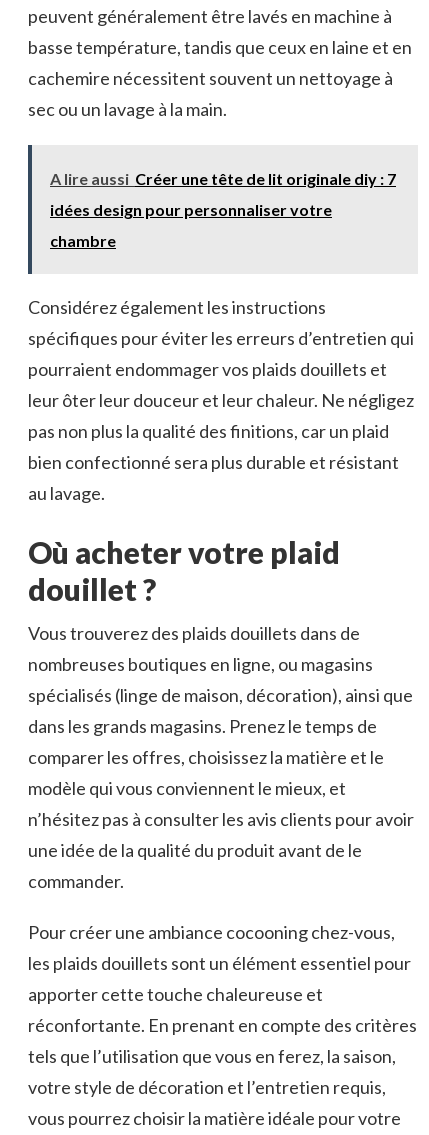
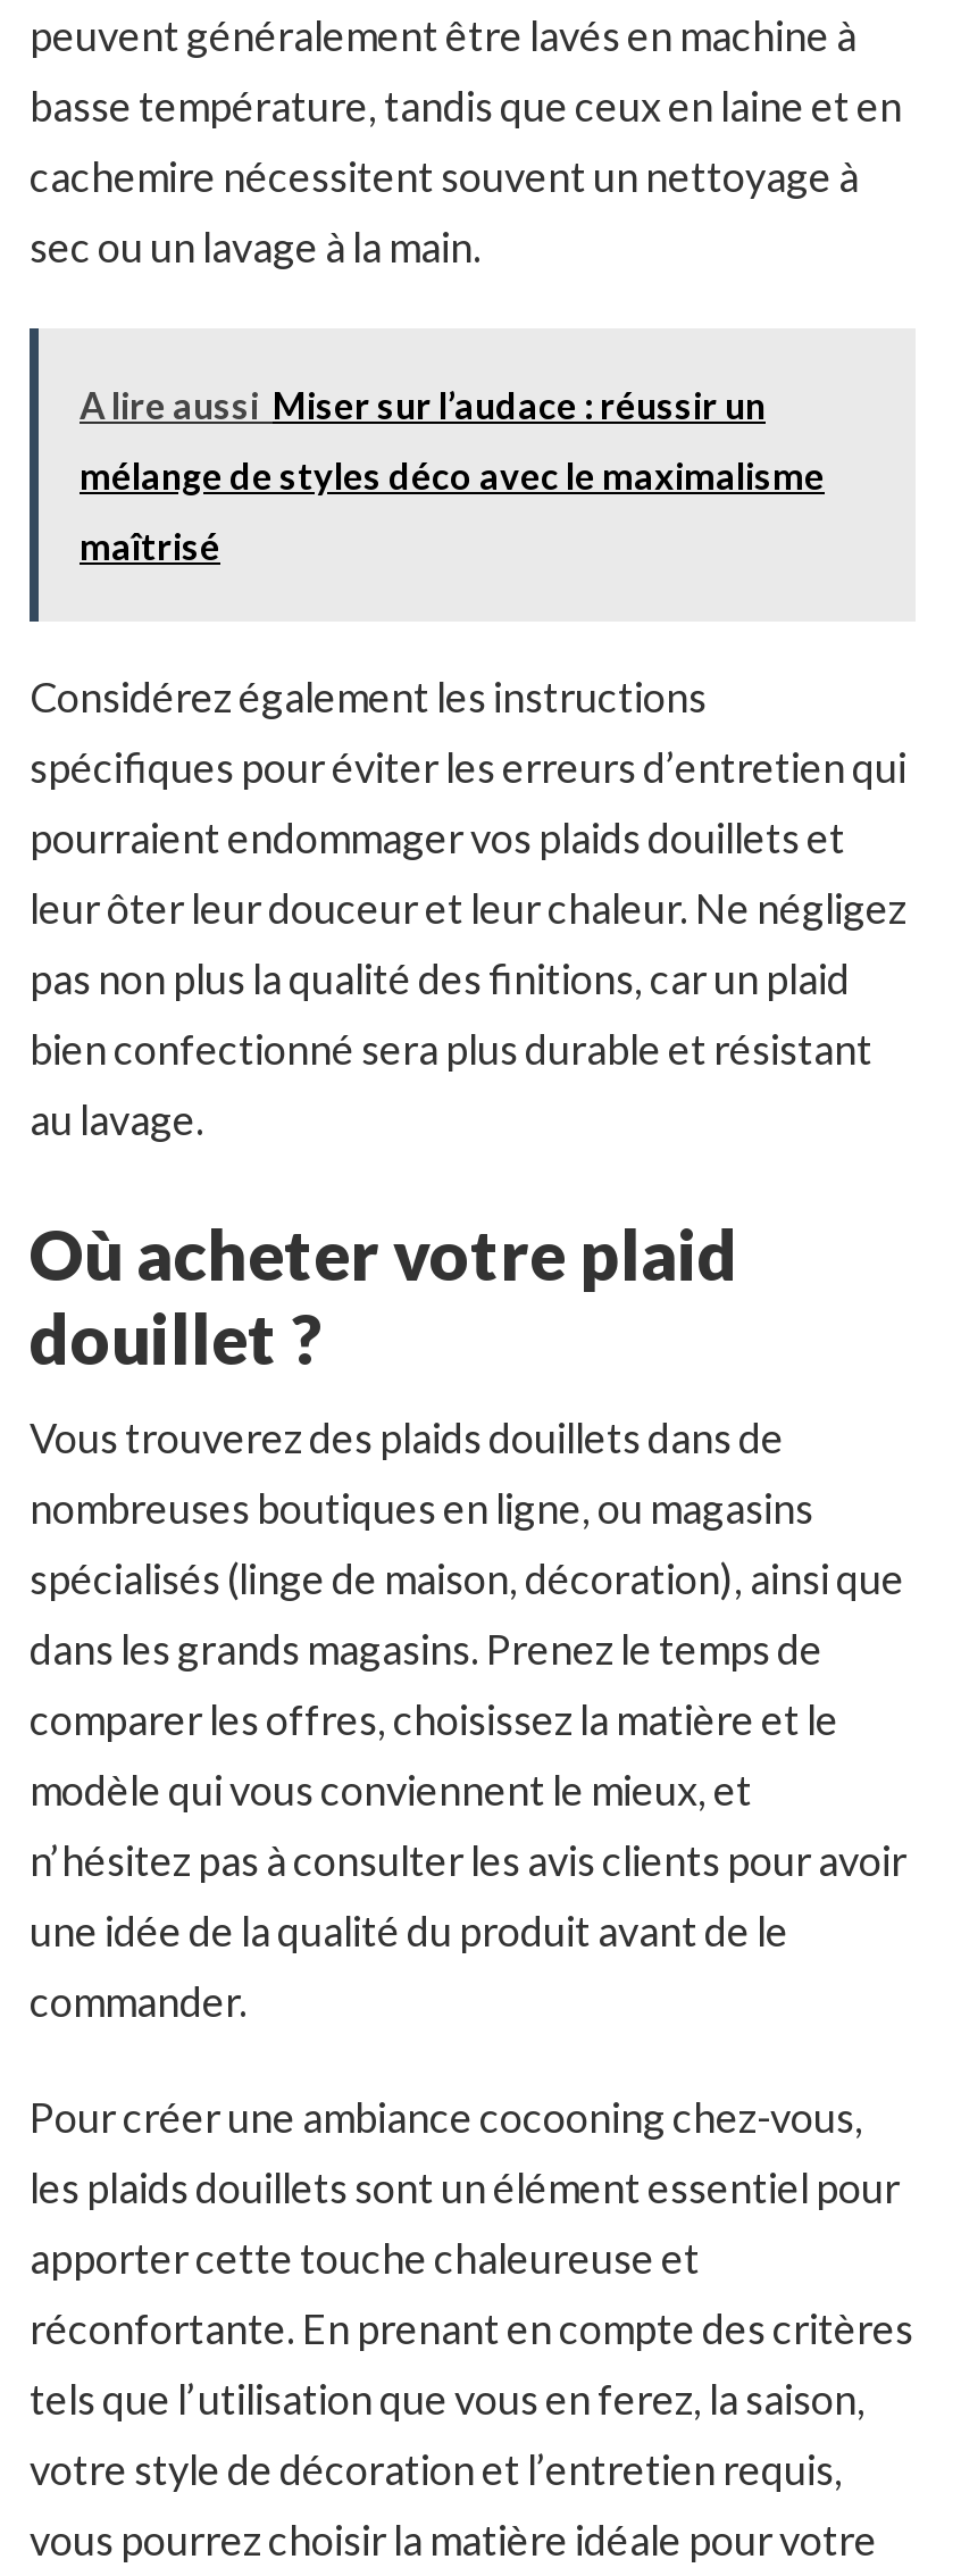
[50,169,396,188] A lire aussi Créer une tête de lit originale diy : 7 -> [80,383,766,426] A lire aussi Miser sur l’audace : réussir un
[50,200,332,219] idées design pour personnaliser votre -> [80,453,825,497] mélange de styles déco avec le maximalisme
[50,231,116,250] chambre -> [80,524,220,567] maîtrisé

